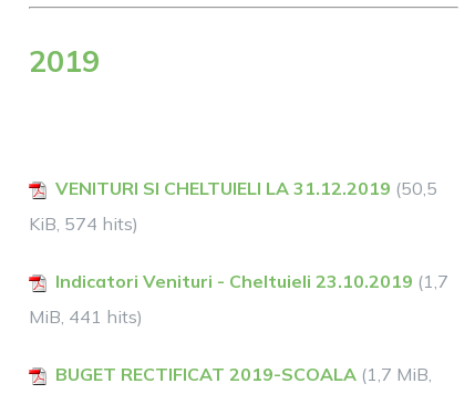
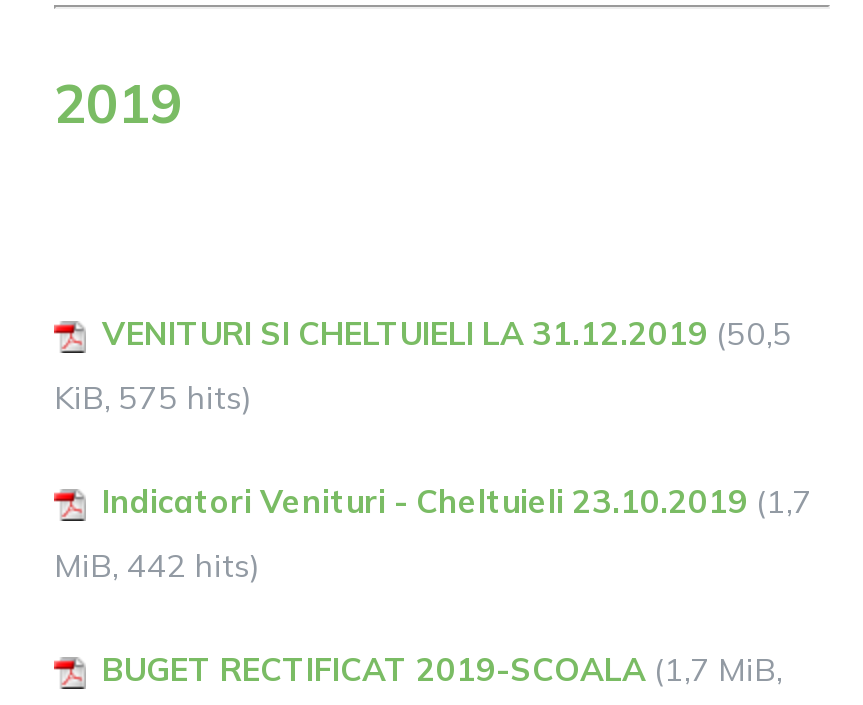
[29,212,138,235] KiB, 574 hits) -> [54,377,252,417] KiB, 575 hits)
[29,305,143,328] MiB, 441 hits) -> [54,545,260,585] MiB, 442 hits)

